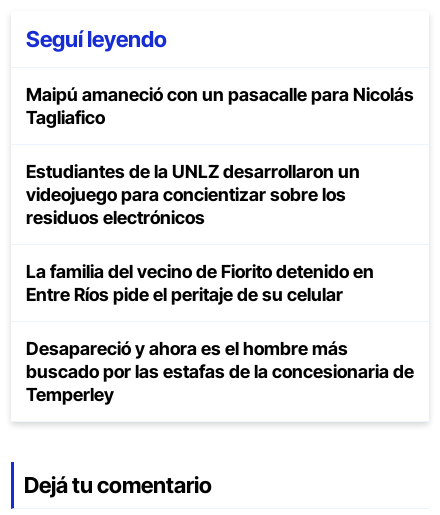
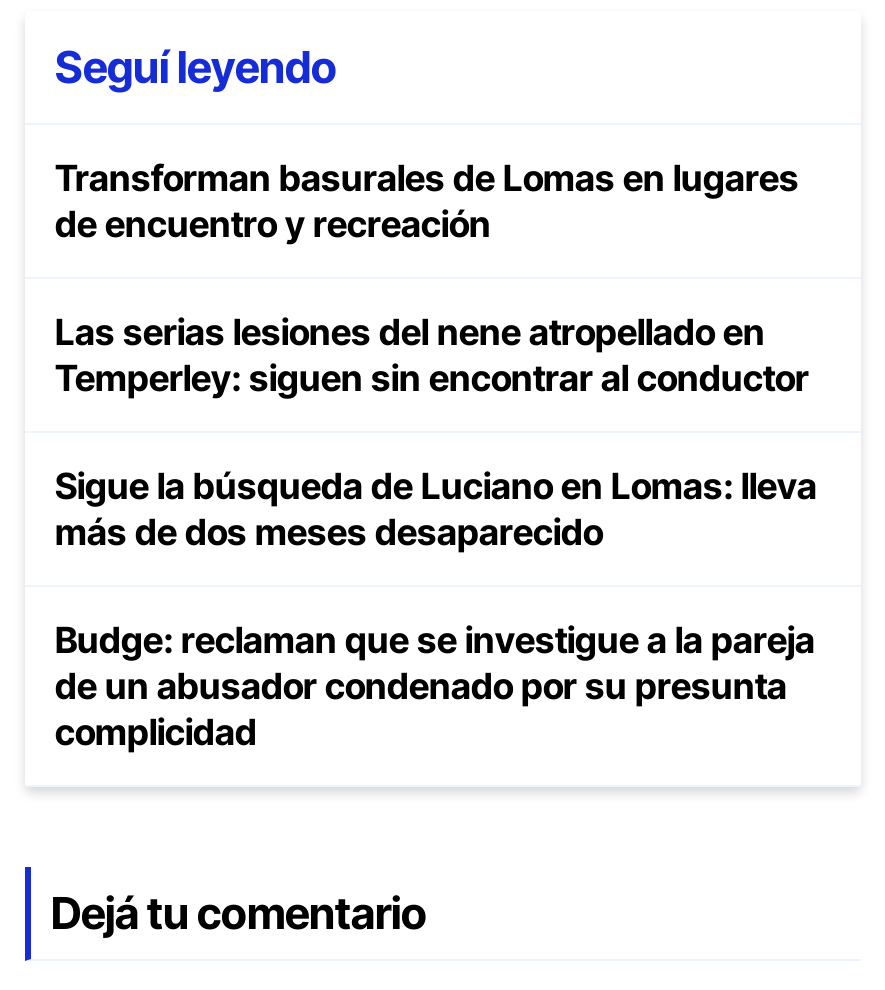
[26,84,414,128] Maipú amaneció con un pasacalle para Nicolás | Tagliafico -> [55,158,799,246] Transforman basurales de Lomas en lugares | de encuentro y recreación
[26,161,360,228] Estudiantes de la UNLZ desarrollaron un | videojuego para concientizar sobre los | residuos electrónicos -> [55,312,809,400] Las serias lesiones del nene atropellado en | Temperley: siguen sin encontrar al conductor
[26,261,374,305] La familia del vecino de Fiorito detenido en | Entre Ríos pide el peritaje de su celular -> [55,466,817,554] Sigue la búsqueda de Luciano en Lomas: lleva | más de dos meses desaparecido
[26,338,414,405] Desapareció y ahora es el hombre más | buscado por las estafas de la concesionaria de | Temperley -> [55,620,815,754] Budge: reclaman que se investigue a la pareja | de un abusador condenado por su presunta | complicidad

